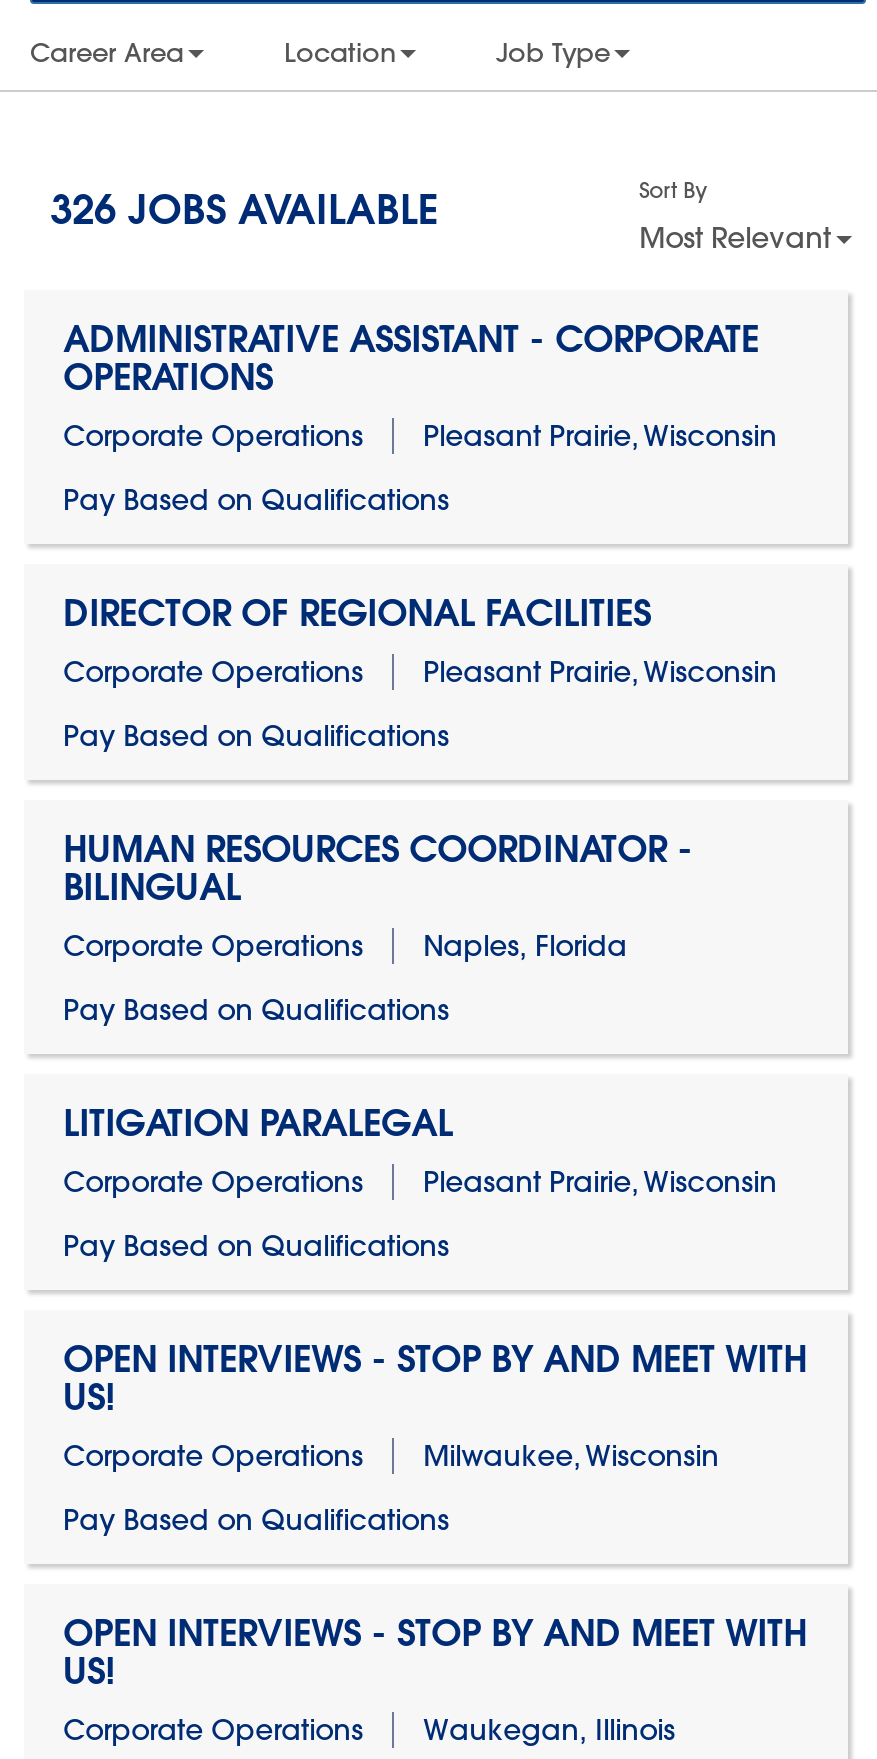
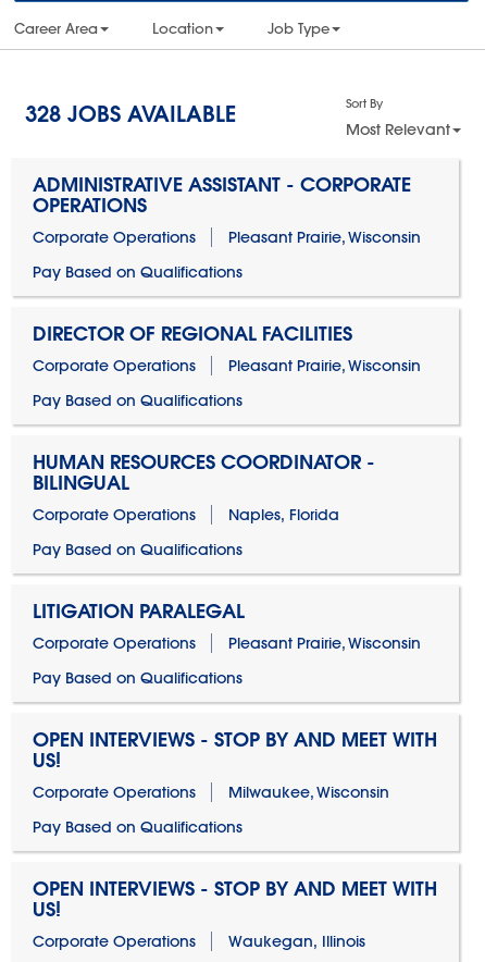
[50,182,438,234] 326 JOBS AVAILABLE -> [25,99,236,127] 328 JOBS AVAILABLE

